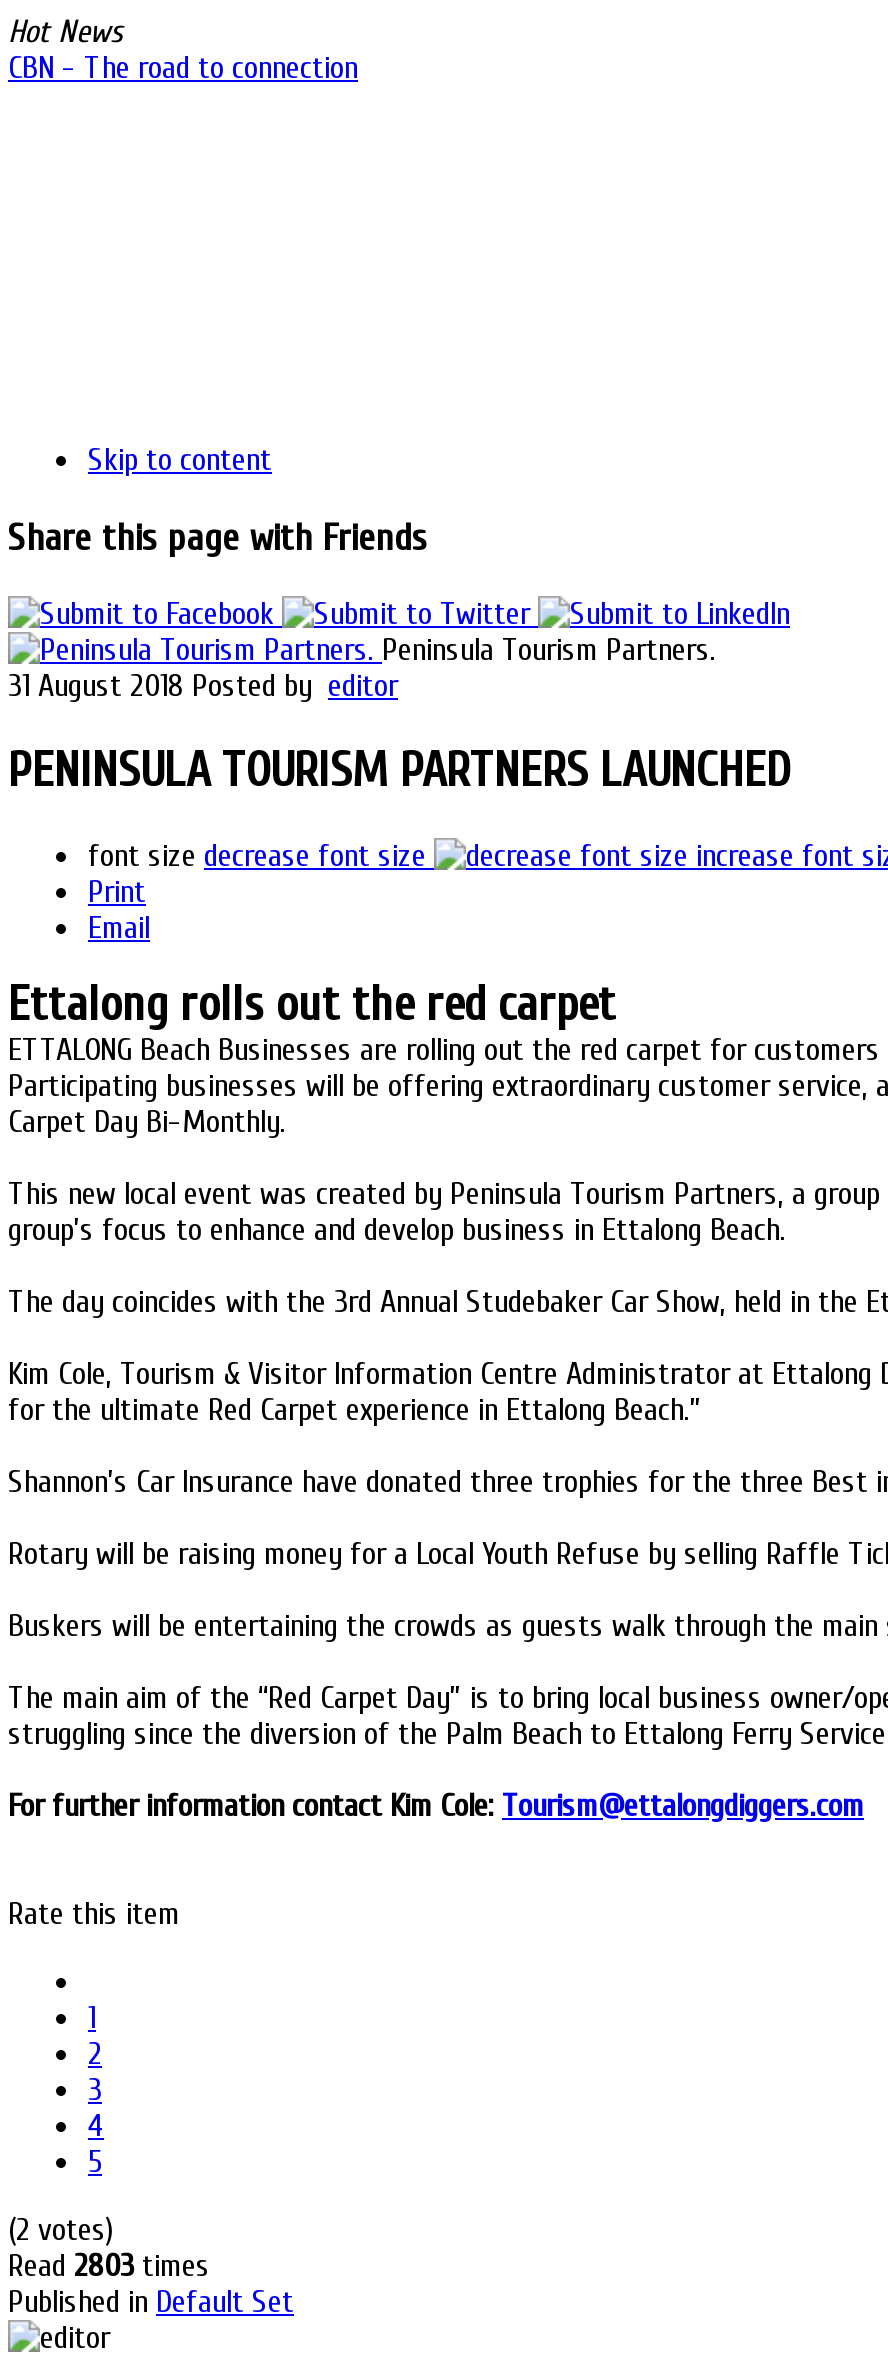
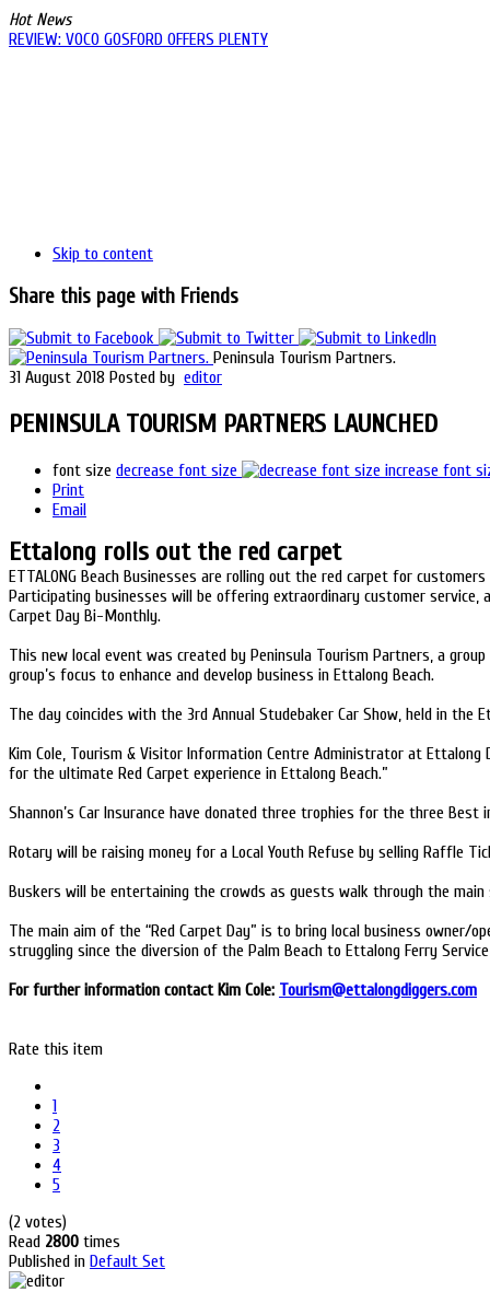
[8,50,358,86] CBN - The road to connection -> [9,29,268,49] REVIEW: VOCO GOSFORD OFFERS PLENTY
[8,2248,210,2284] Read 2803 times -> [9,1232,120,1252] Read 2800 times

